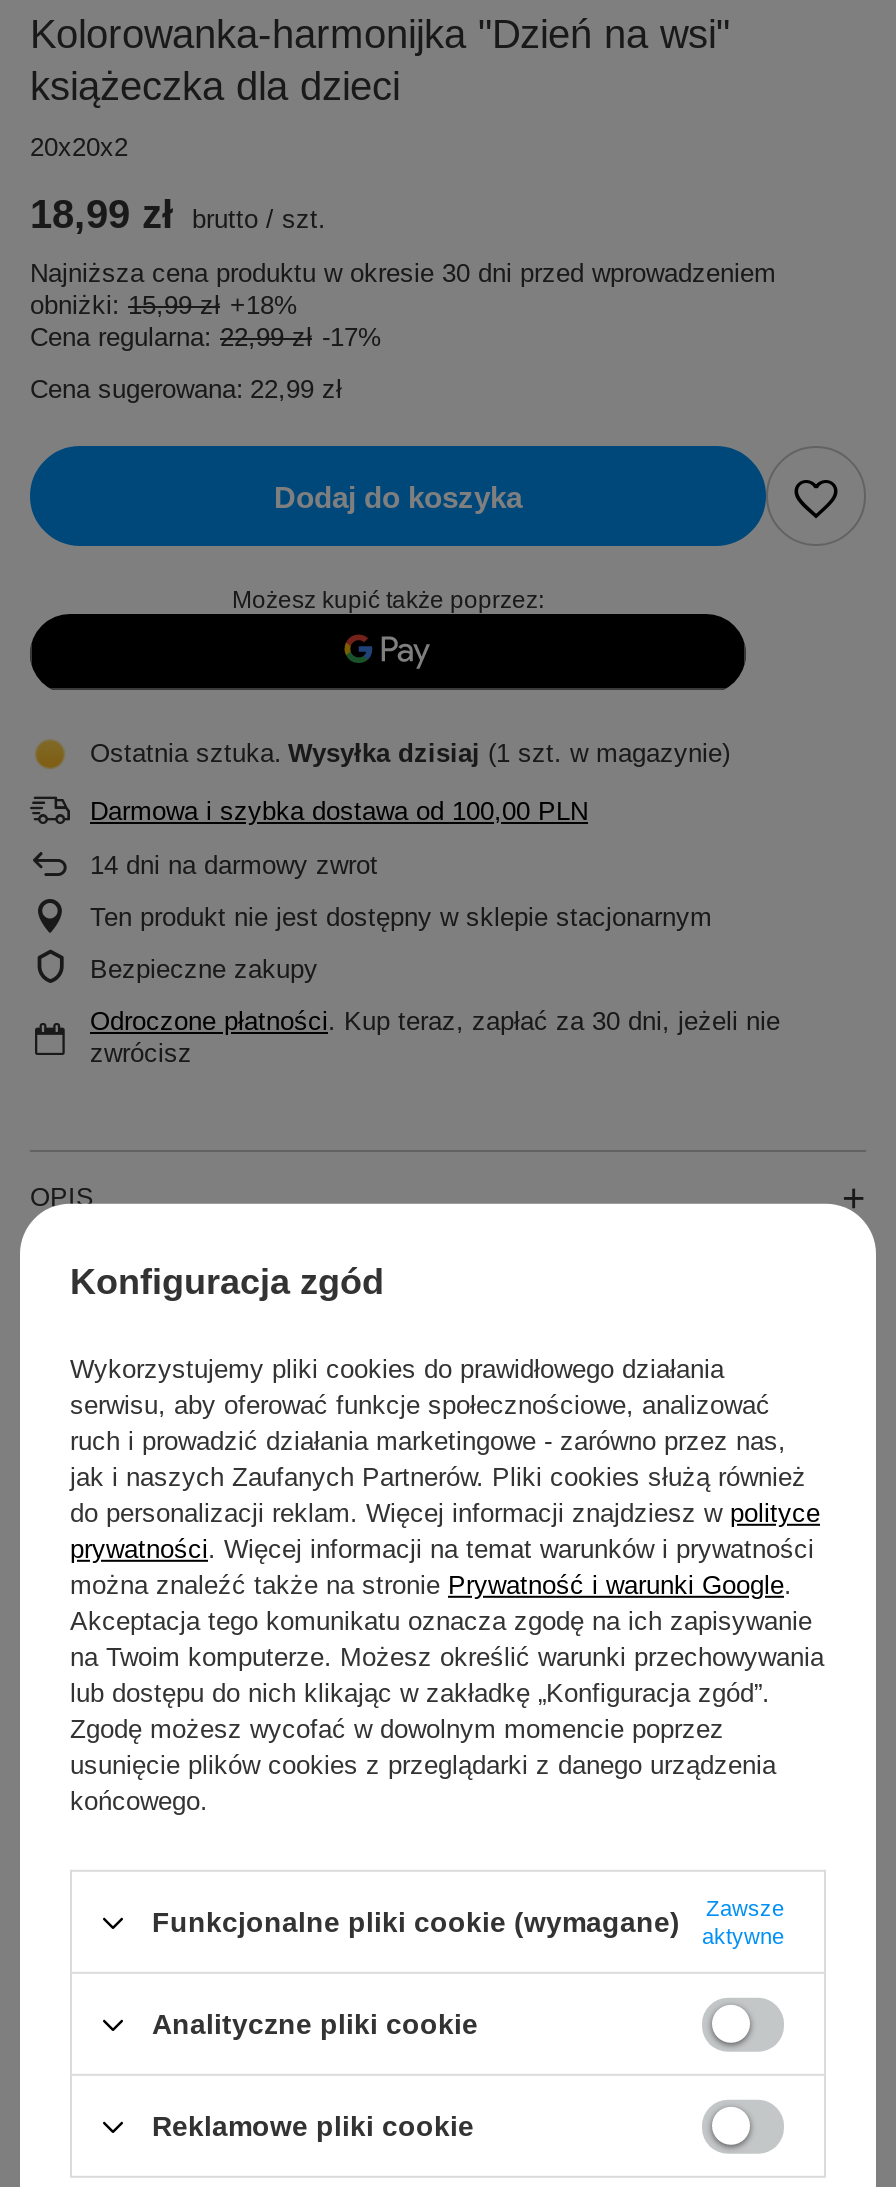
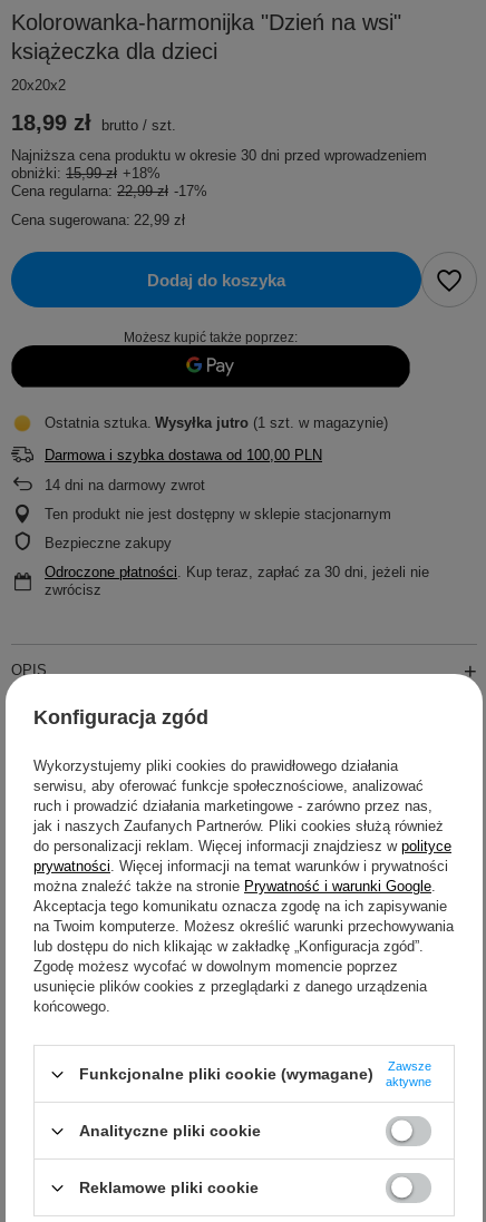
[90,738,730,768] Ostatnia sztuka Wysyłka dzisiaj (1 szt. w magazynie) -> [45,414,388,431] Ostatnia sztuka Wysyłka jutro (1 szt. w magazynie)

